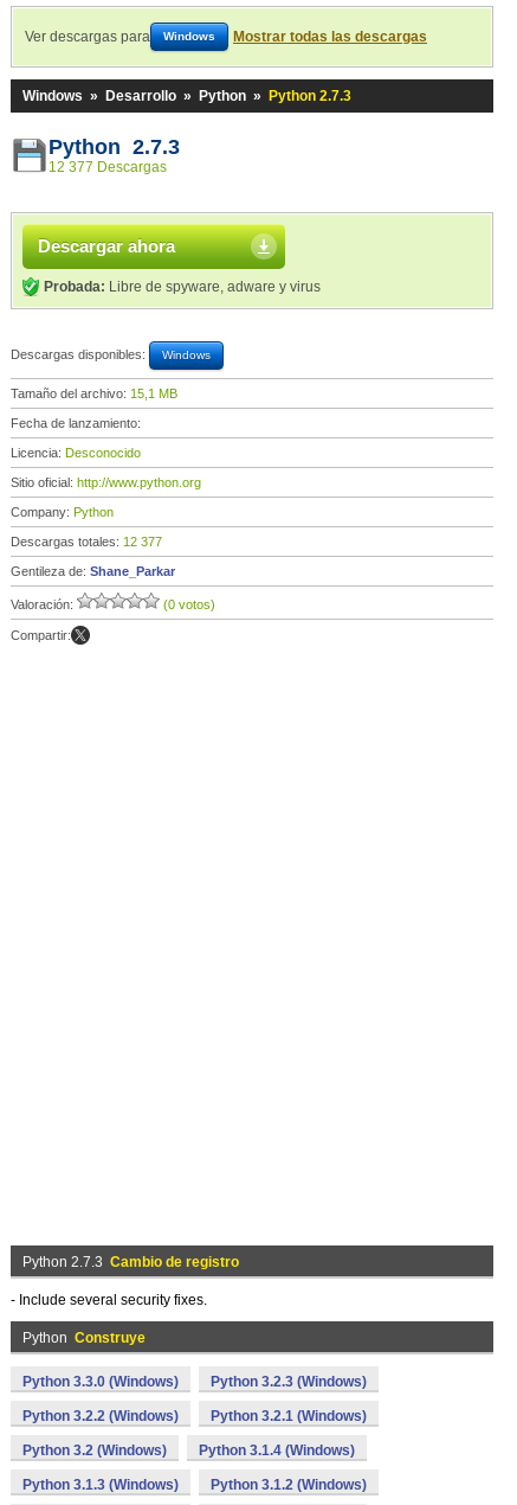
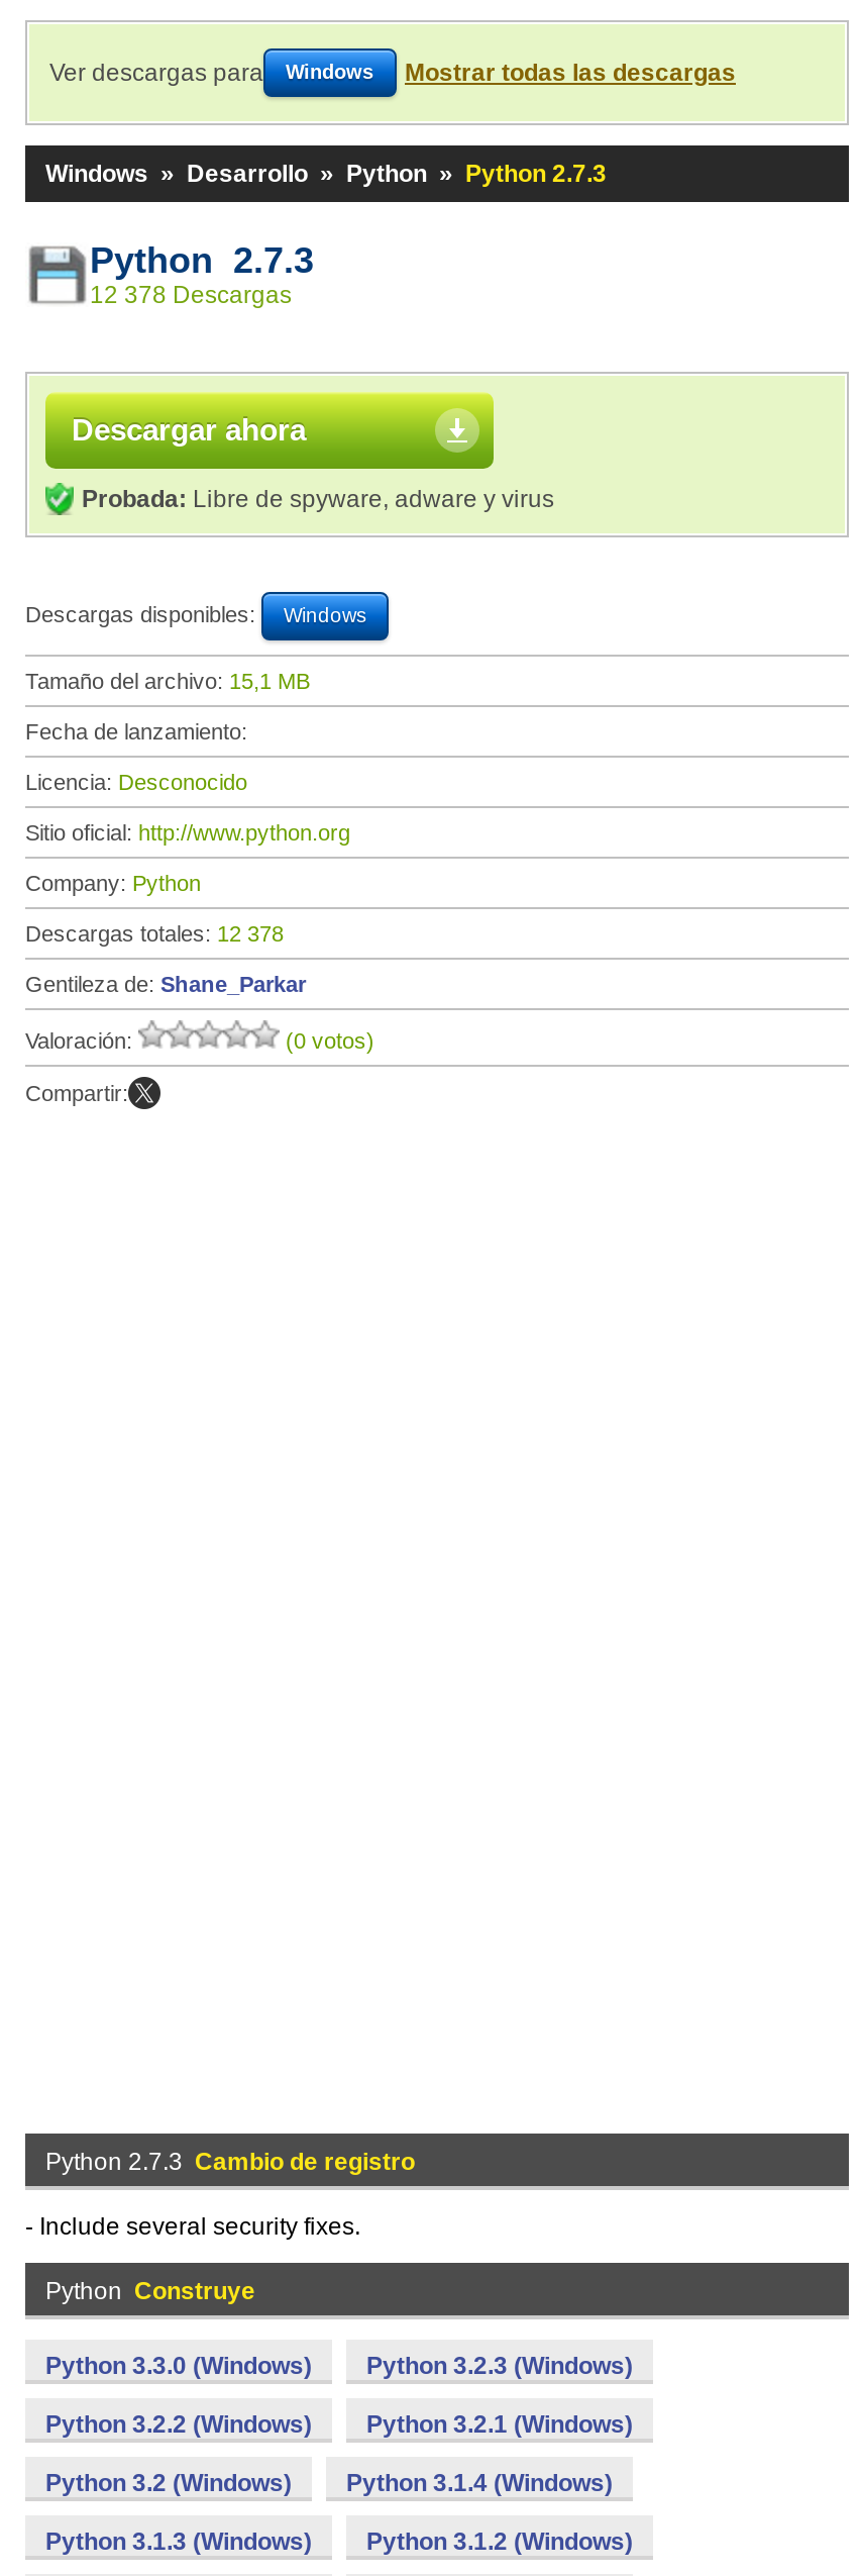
[49,159,167,175] 12 377 Descargas -> [90,281,292,309] 12 378 Descargas
[11,534,162,549] Descargas totales: 12 377 -> [25,921,284,946] Descargas totales: 12 378

